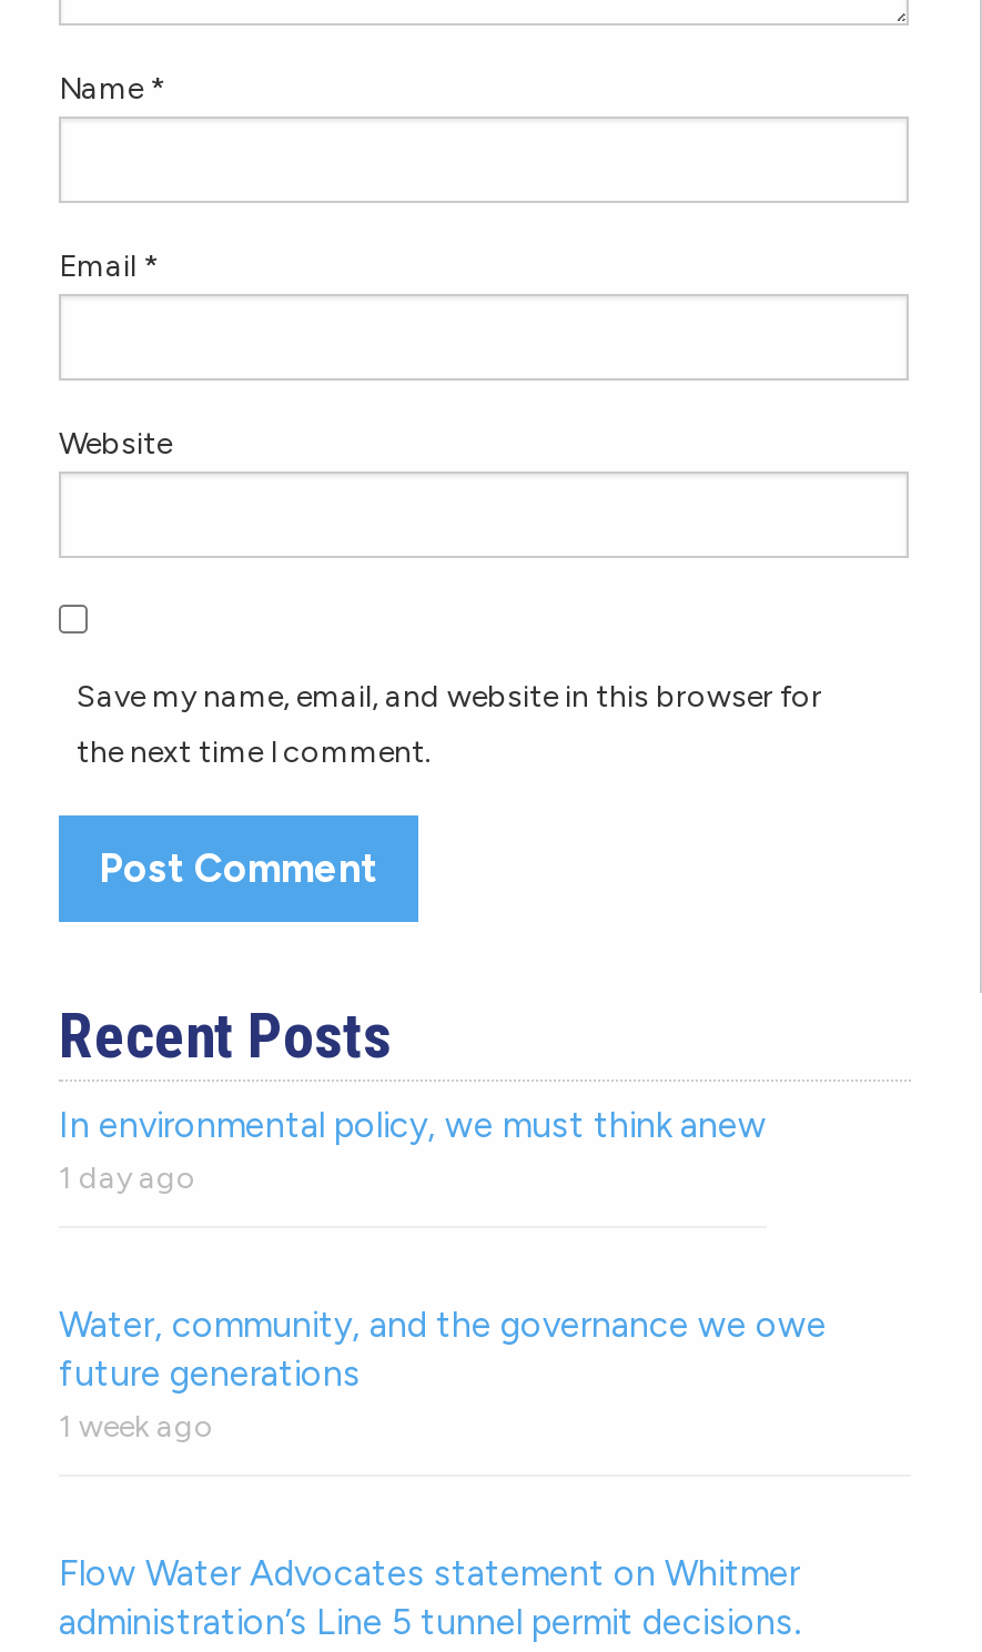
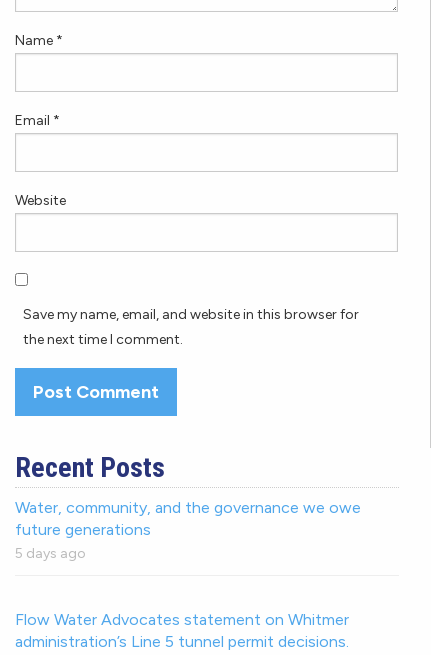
[59,1104,767,1198] In environmental policy, we must think anew | 1 day ago -> none
[59,1408,214,1446] 1 week ago -> [15,545,86,562] 5 days ago

